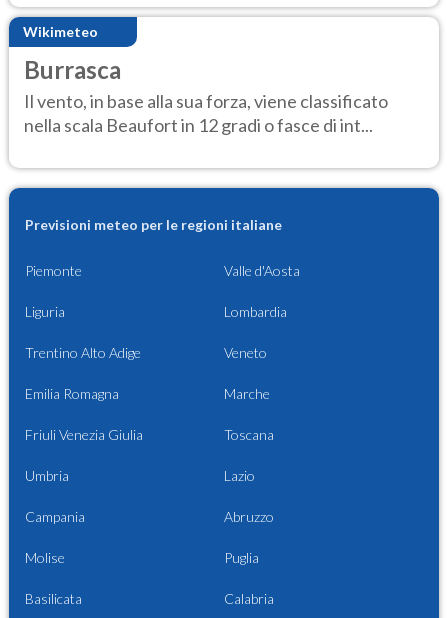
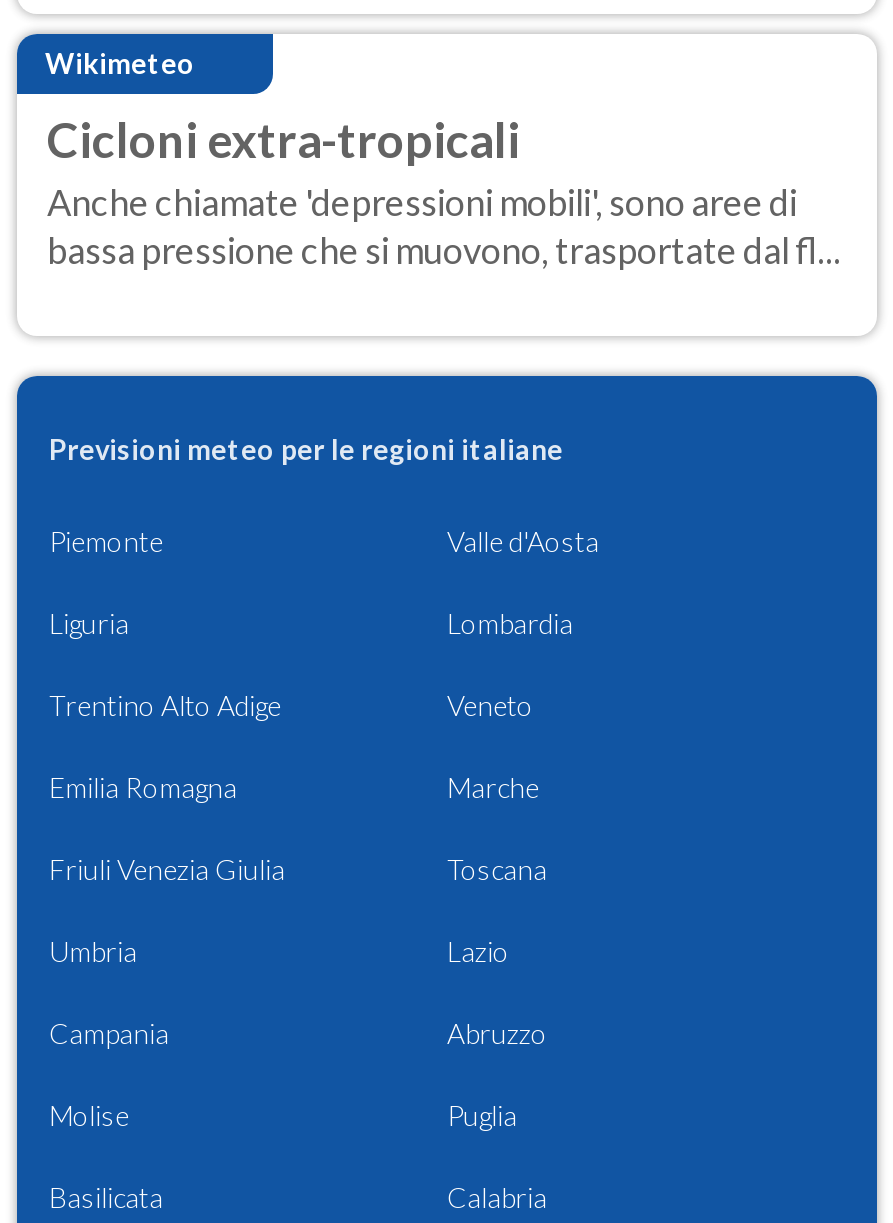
[24,55,388,136] Burrasca | Il vento, in base alla sua forza, viene classificato | nella scala Beaufort in 12 gradi o fasce di int... -> [47,109,841,272] Cicloni extra-tropicali | Anche chiamate 'depressioni mobili', sono aree di | bassa pressione che si muovono, trasportate dal fl...

